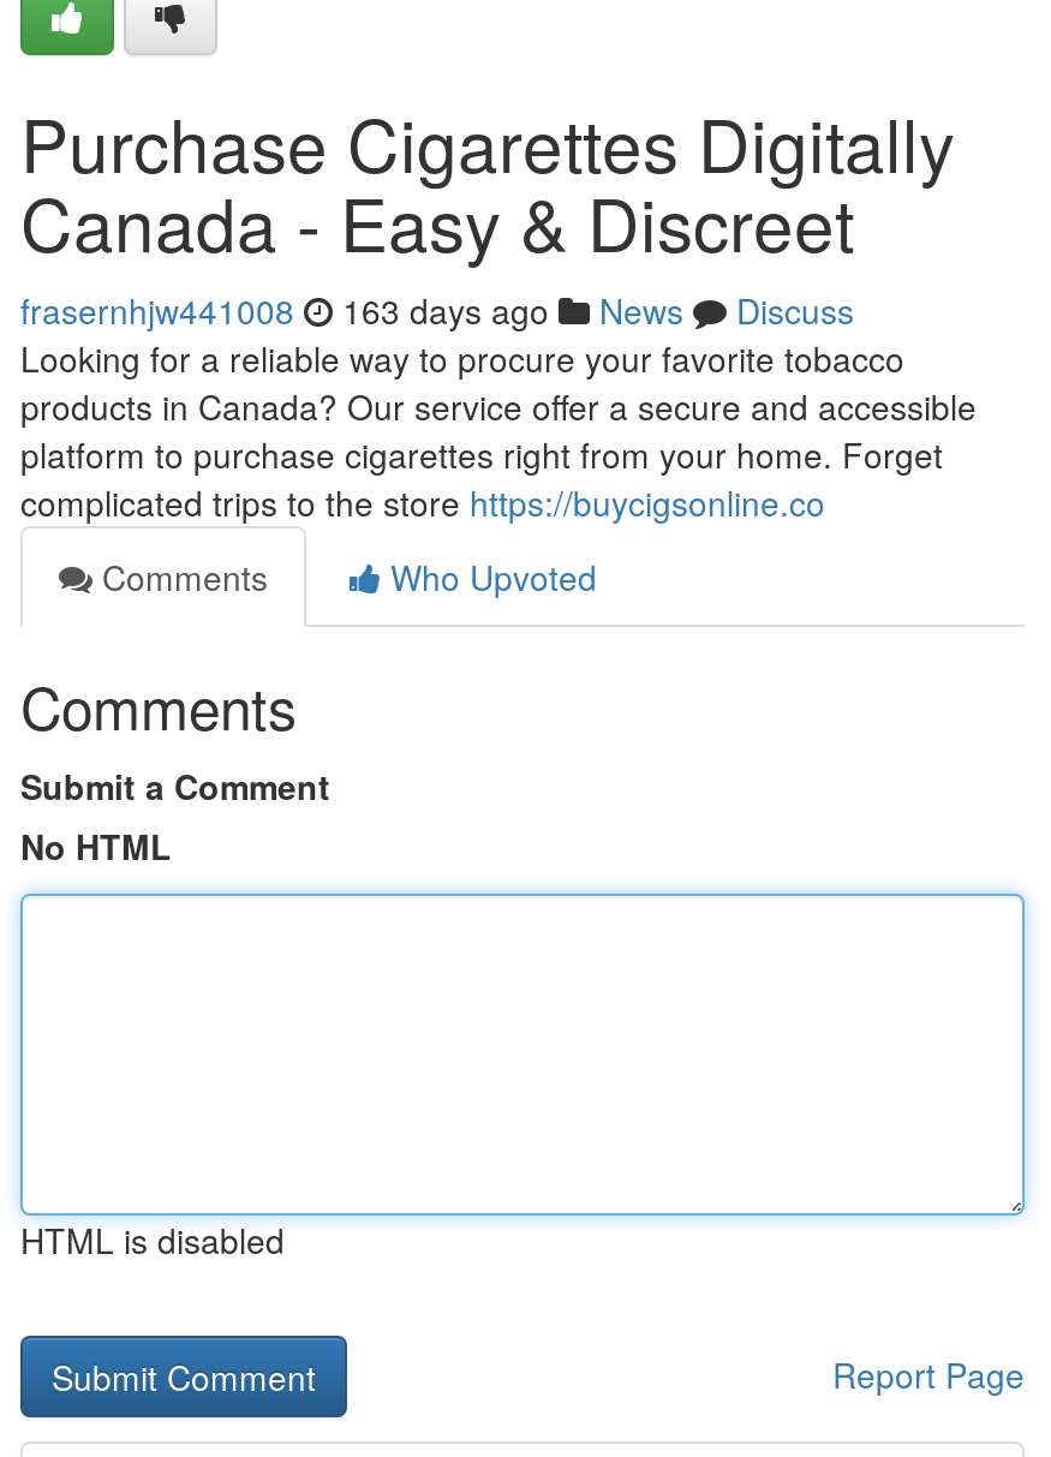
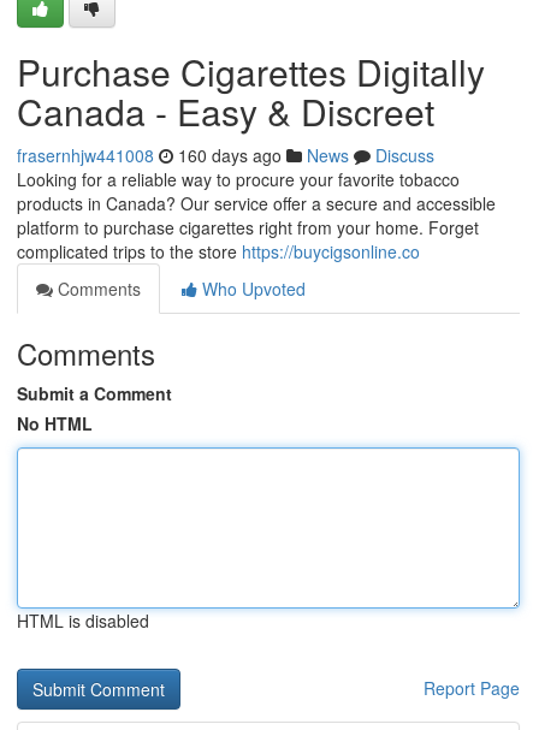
[20,286,854,334] frasernhjw441008 163 days ago News Discuss -> [17,143,434,167] frasernhjw441008 160 days ago News Discuss

